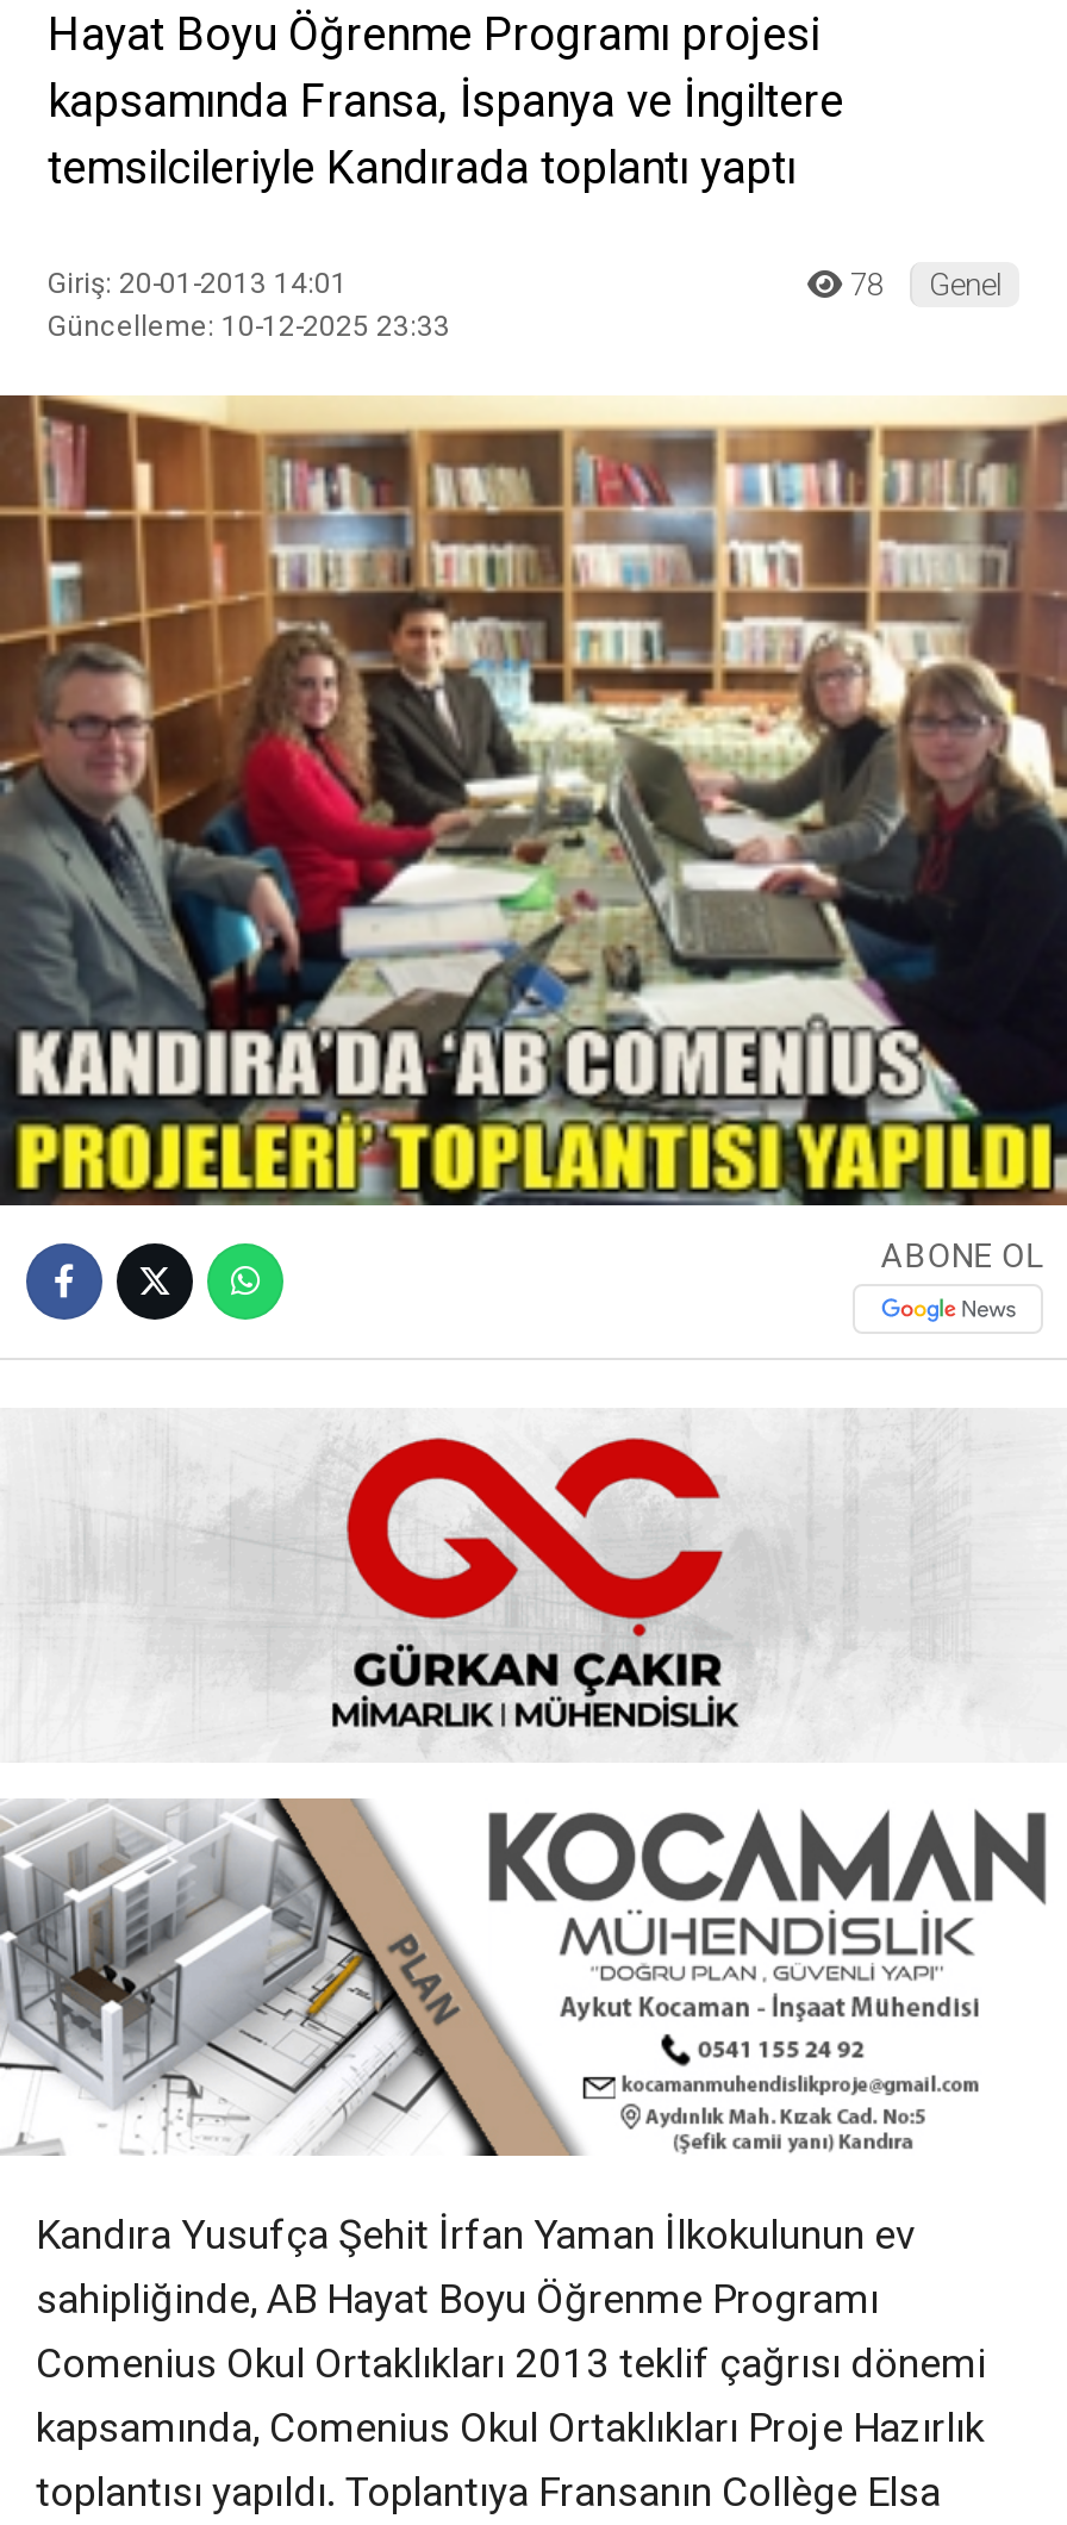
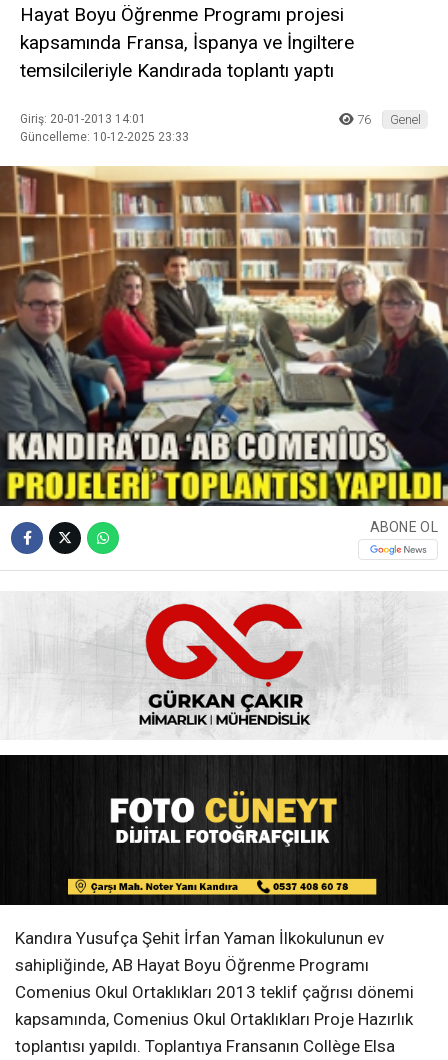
[843,266,1003,302] 78 Genel -> [354,112,421,127] 76 Genel
[7,1798,1060,2158] [image] -> [3,754,445,906] [image]

